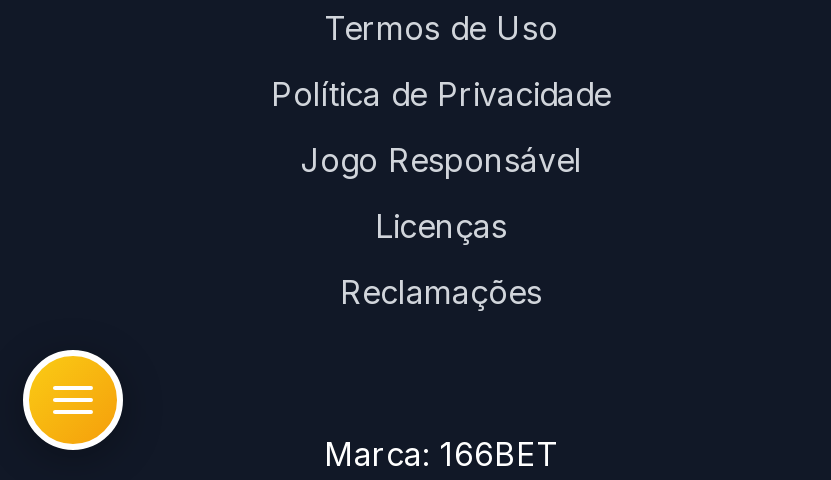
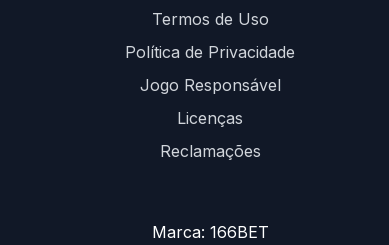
[21,348,125,452] [image] -> none

